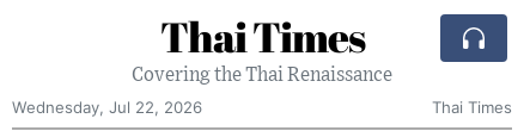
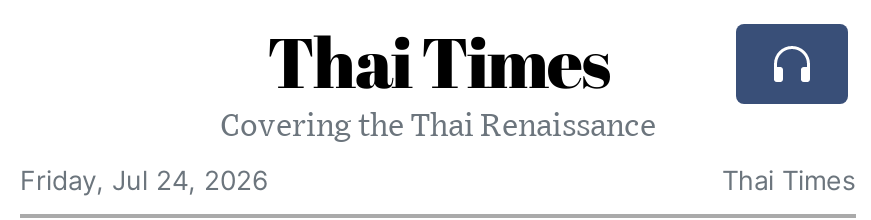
[12,98,202,117] Wednesday, Jul 22, 2026 -> [20,164,268,196] Friday, Jul 24, 2026

